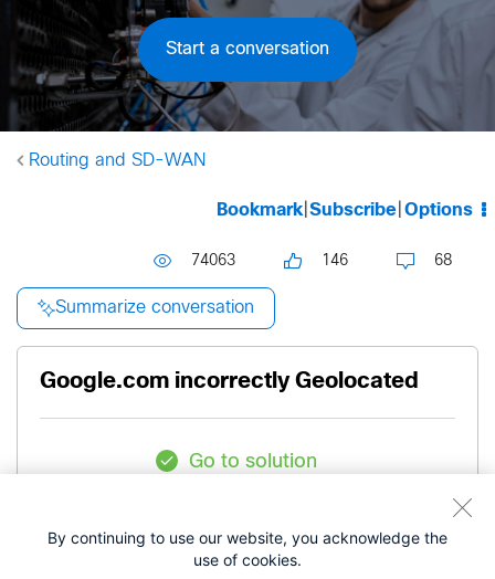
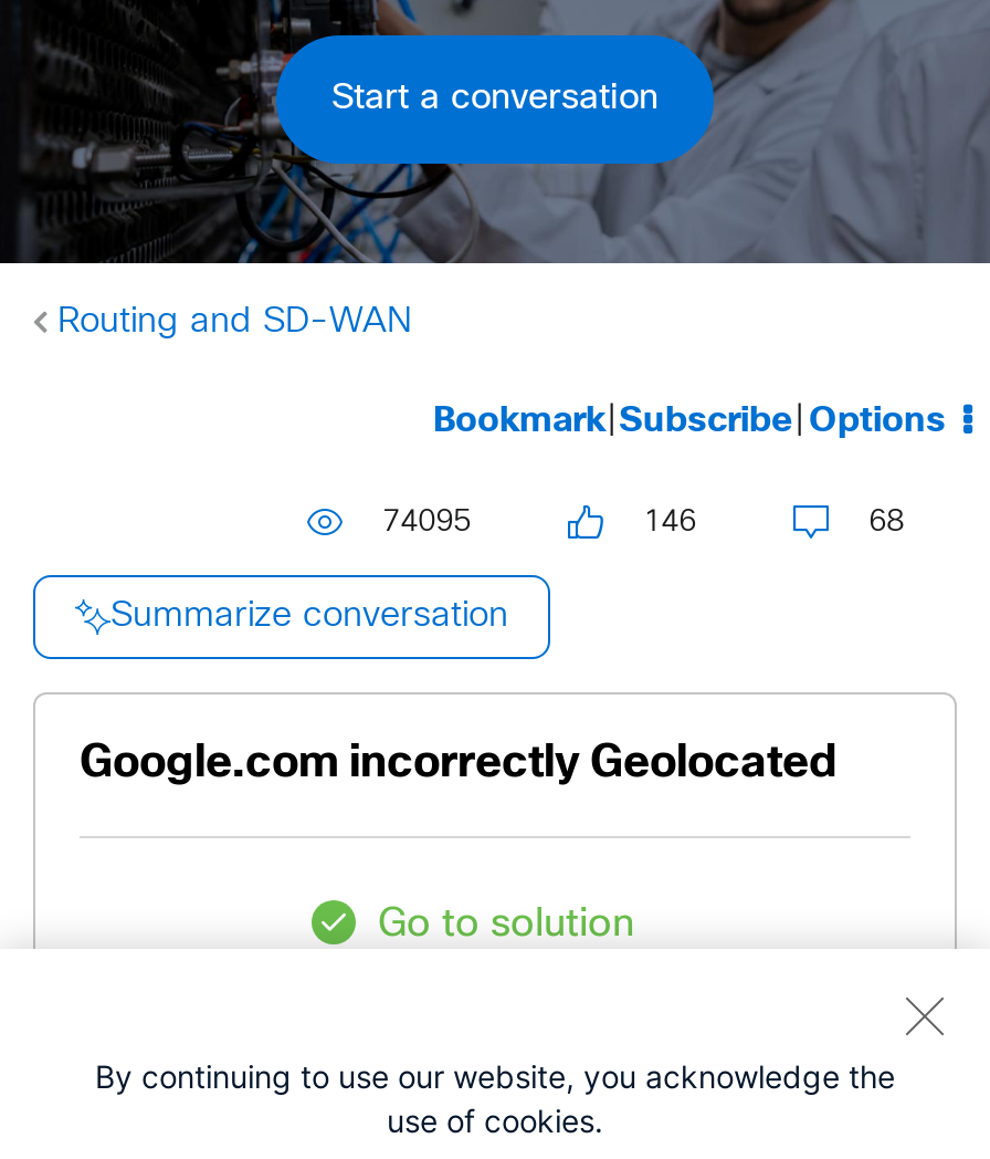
[191,254,235,269] 74063 -> [382,509,471,537] 74095

